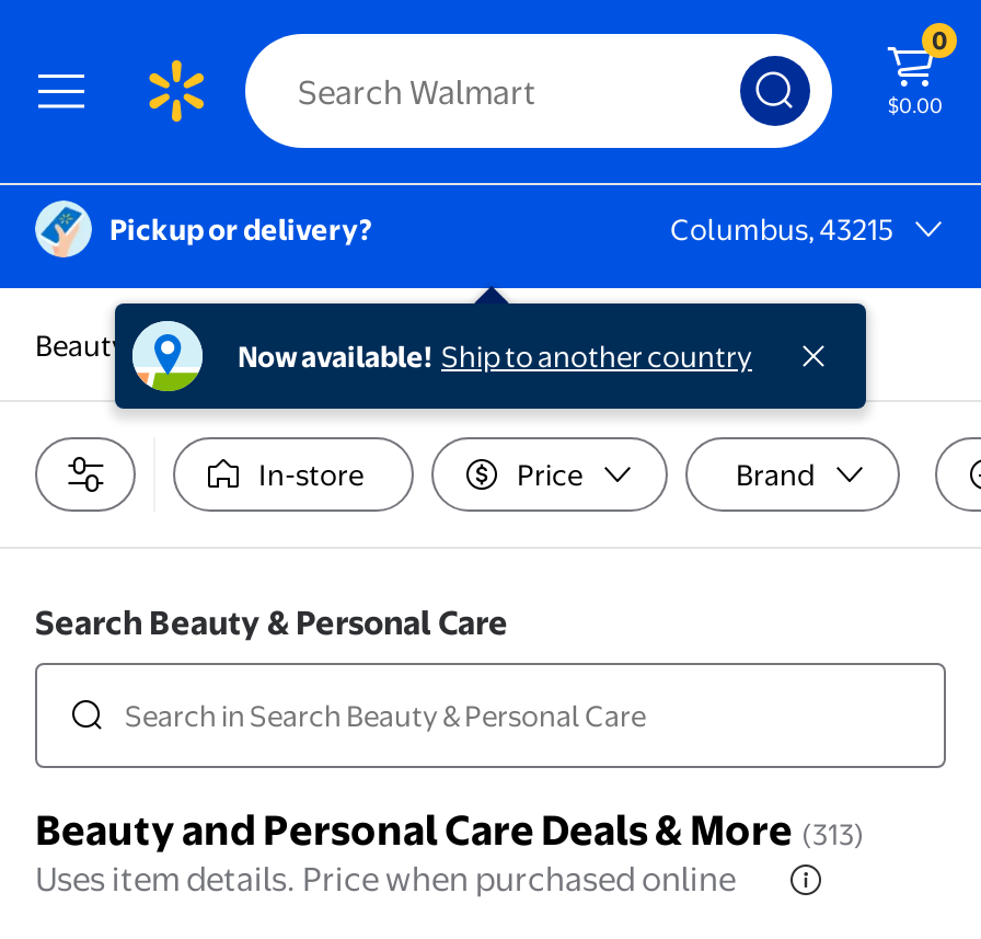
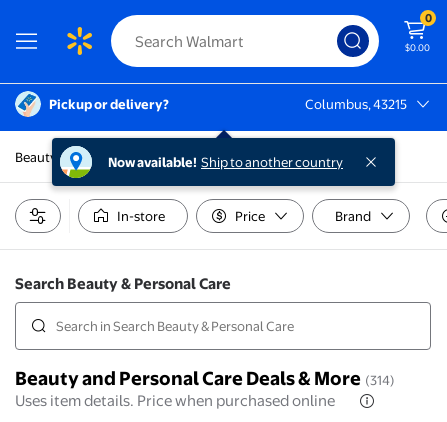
[35,805,865,856] Beauty and Personal Care Deals & More (313) -> [15,367,395,390] Beauty and Personal Care Deals & More (314)

